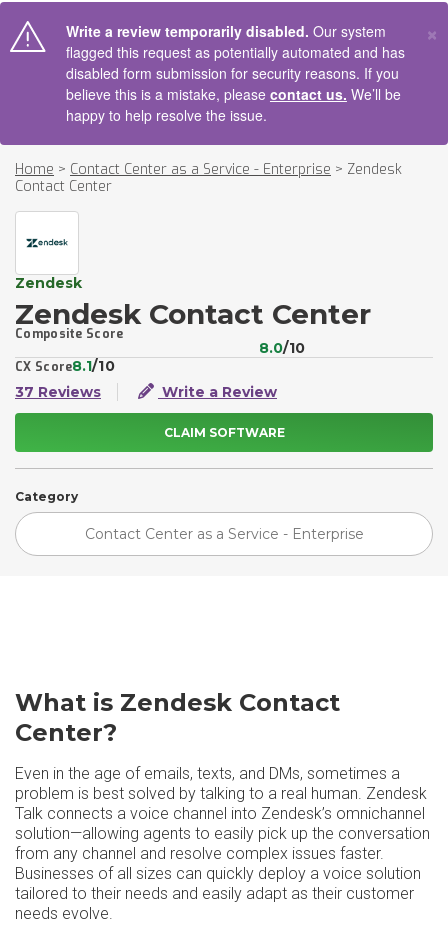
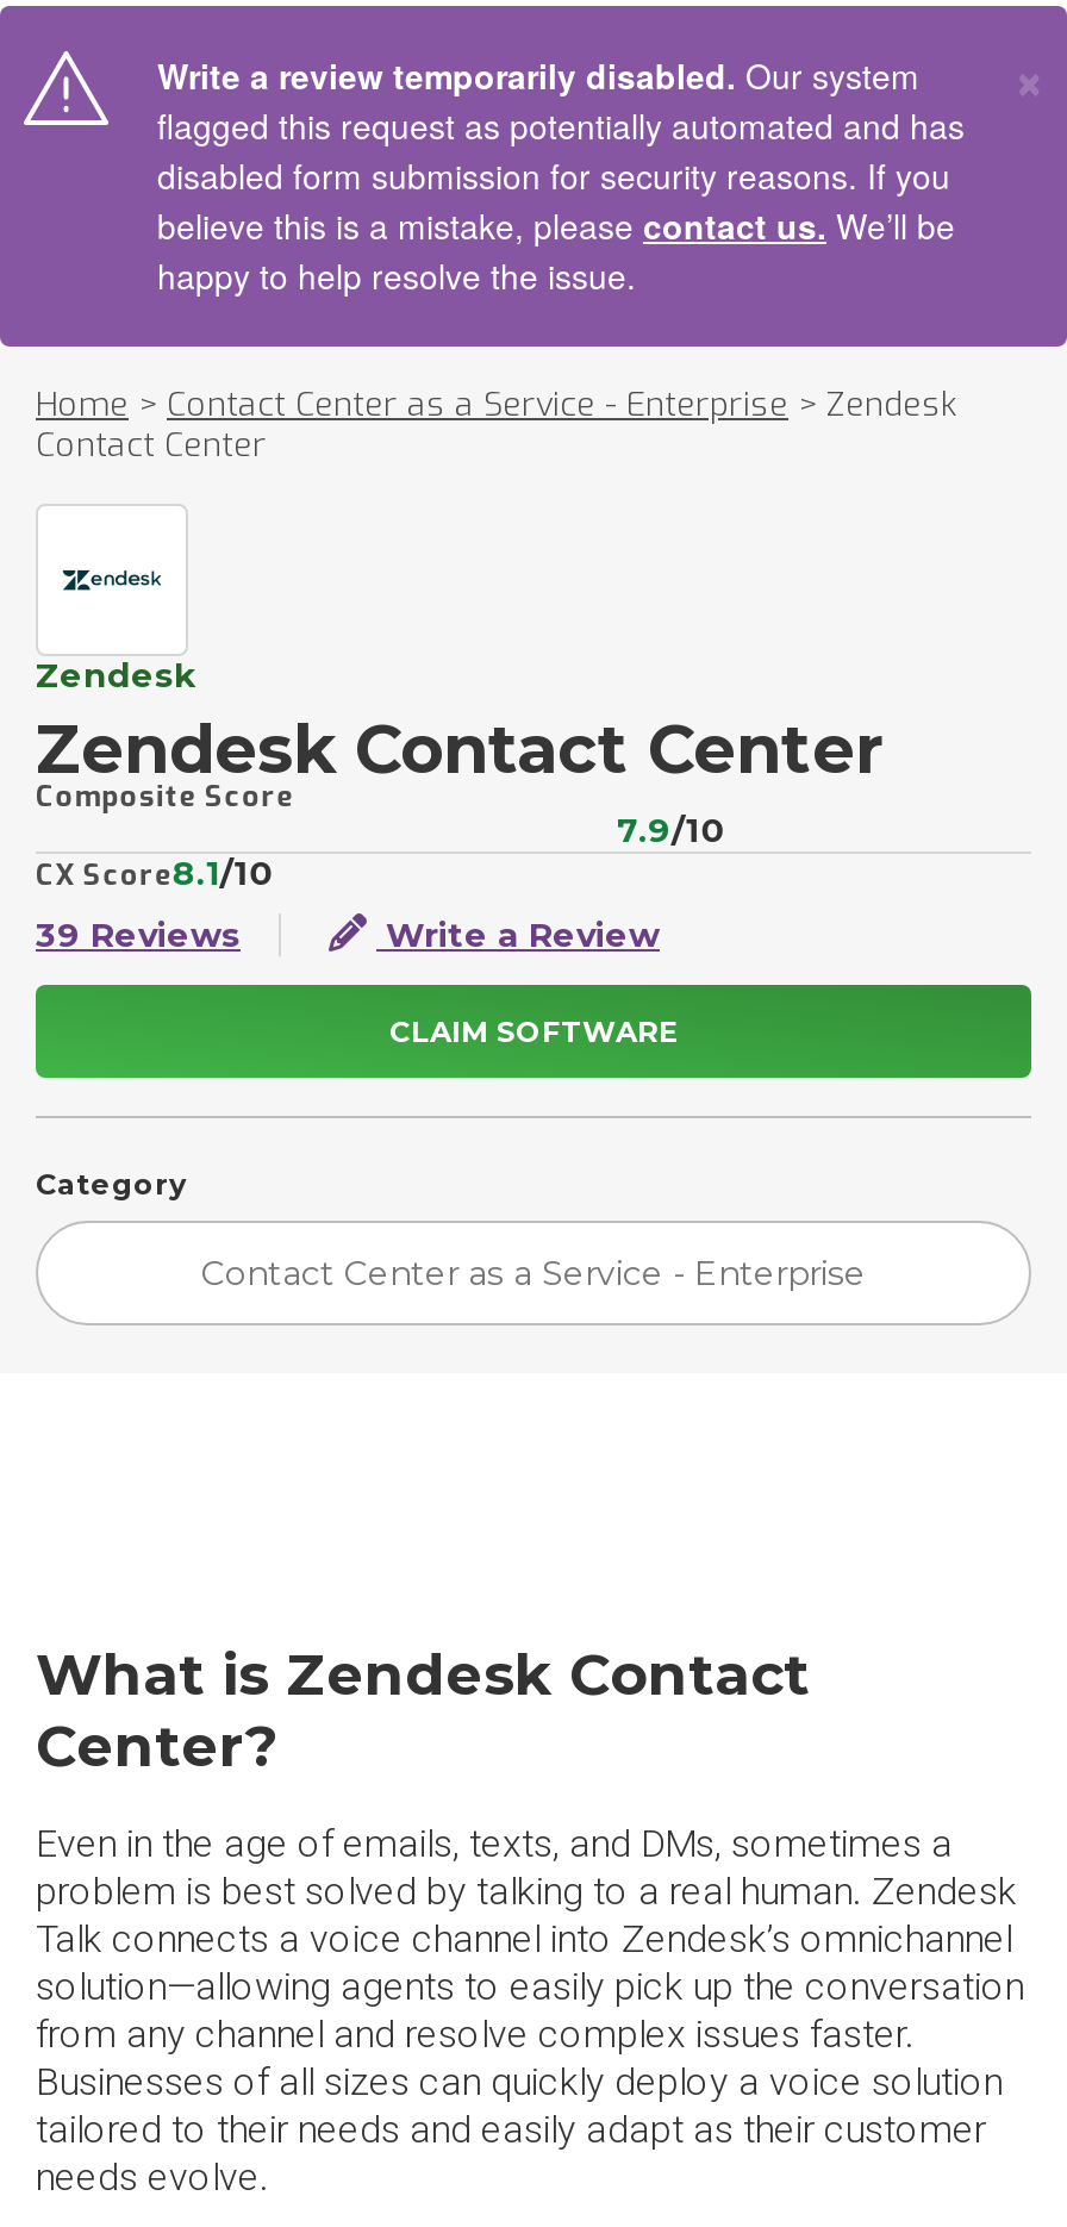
[259,339,306,357] 8.0/10 -> [617,809,727,851] 7.9/10
[15,383,101,401] 37 Reviews -> [36,913,241,956] 39 Reviews

